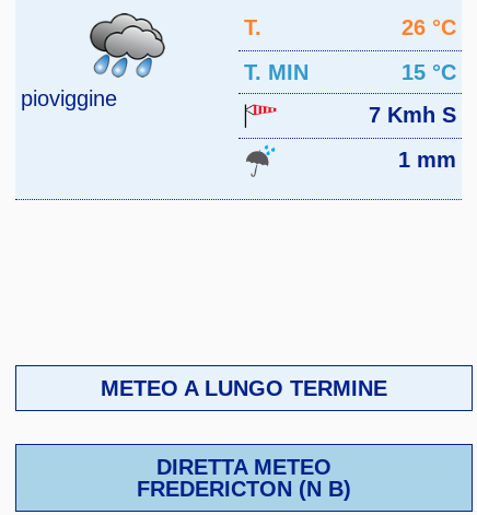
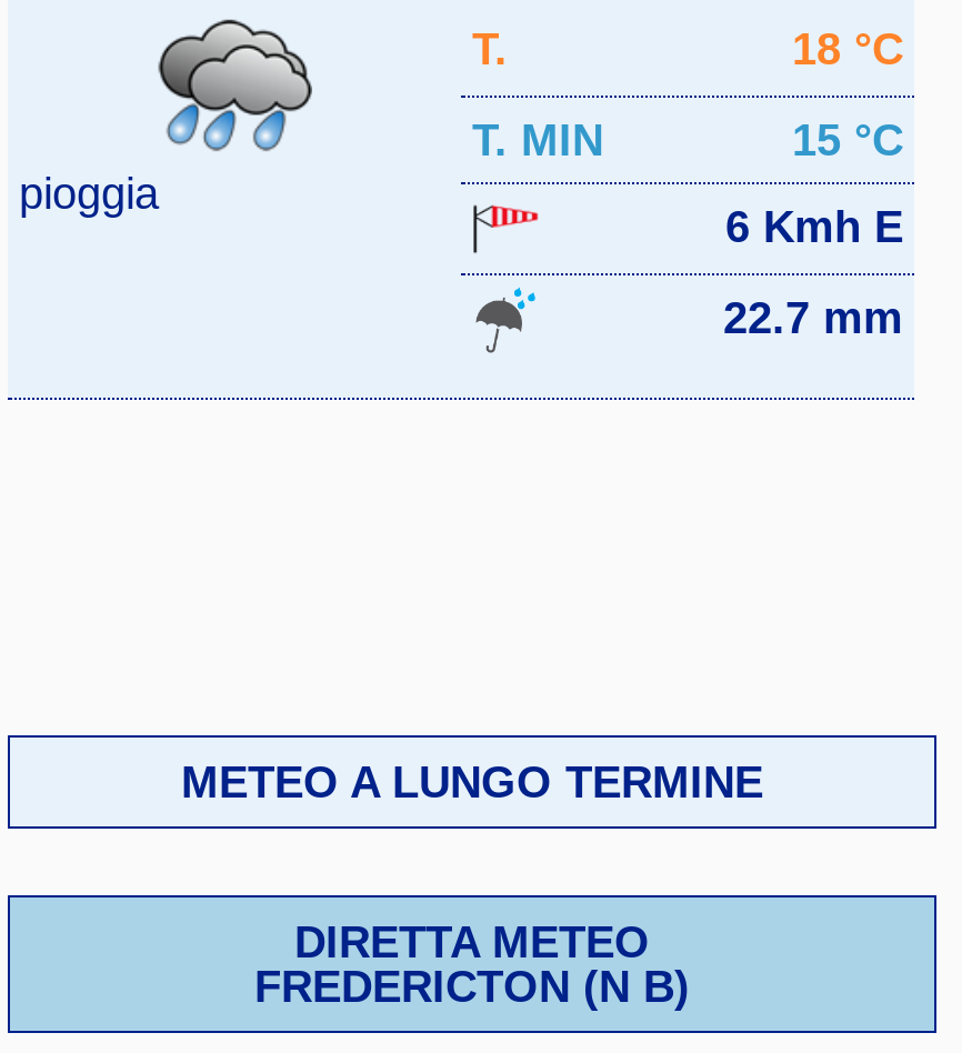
[402,15,456,39] 26 °C -> [792,24,903,73] 18 °C
[21,86,117,110] pioviggine -> [19,169,159,218] pioggia
[369,103,456,127] 7 Kmh S -> [725,202,903,251] 6 Kmh E
[398,148,456,172] 1 mm -> [723,293,903,342] 22.7 mm

